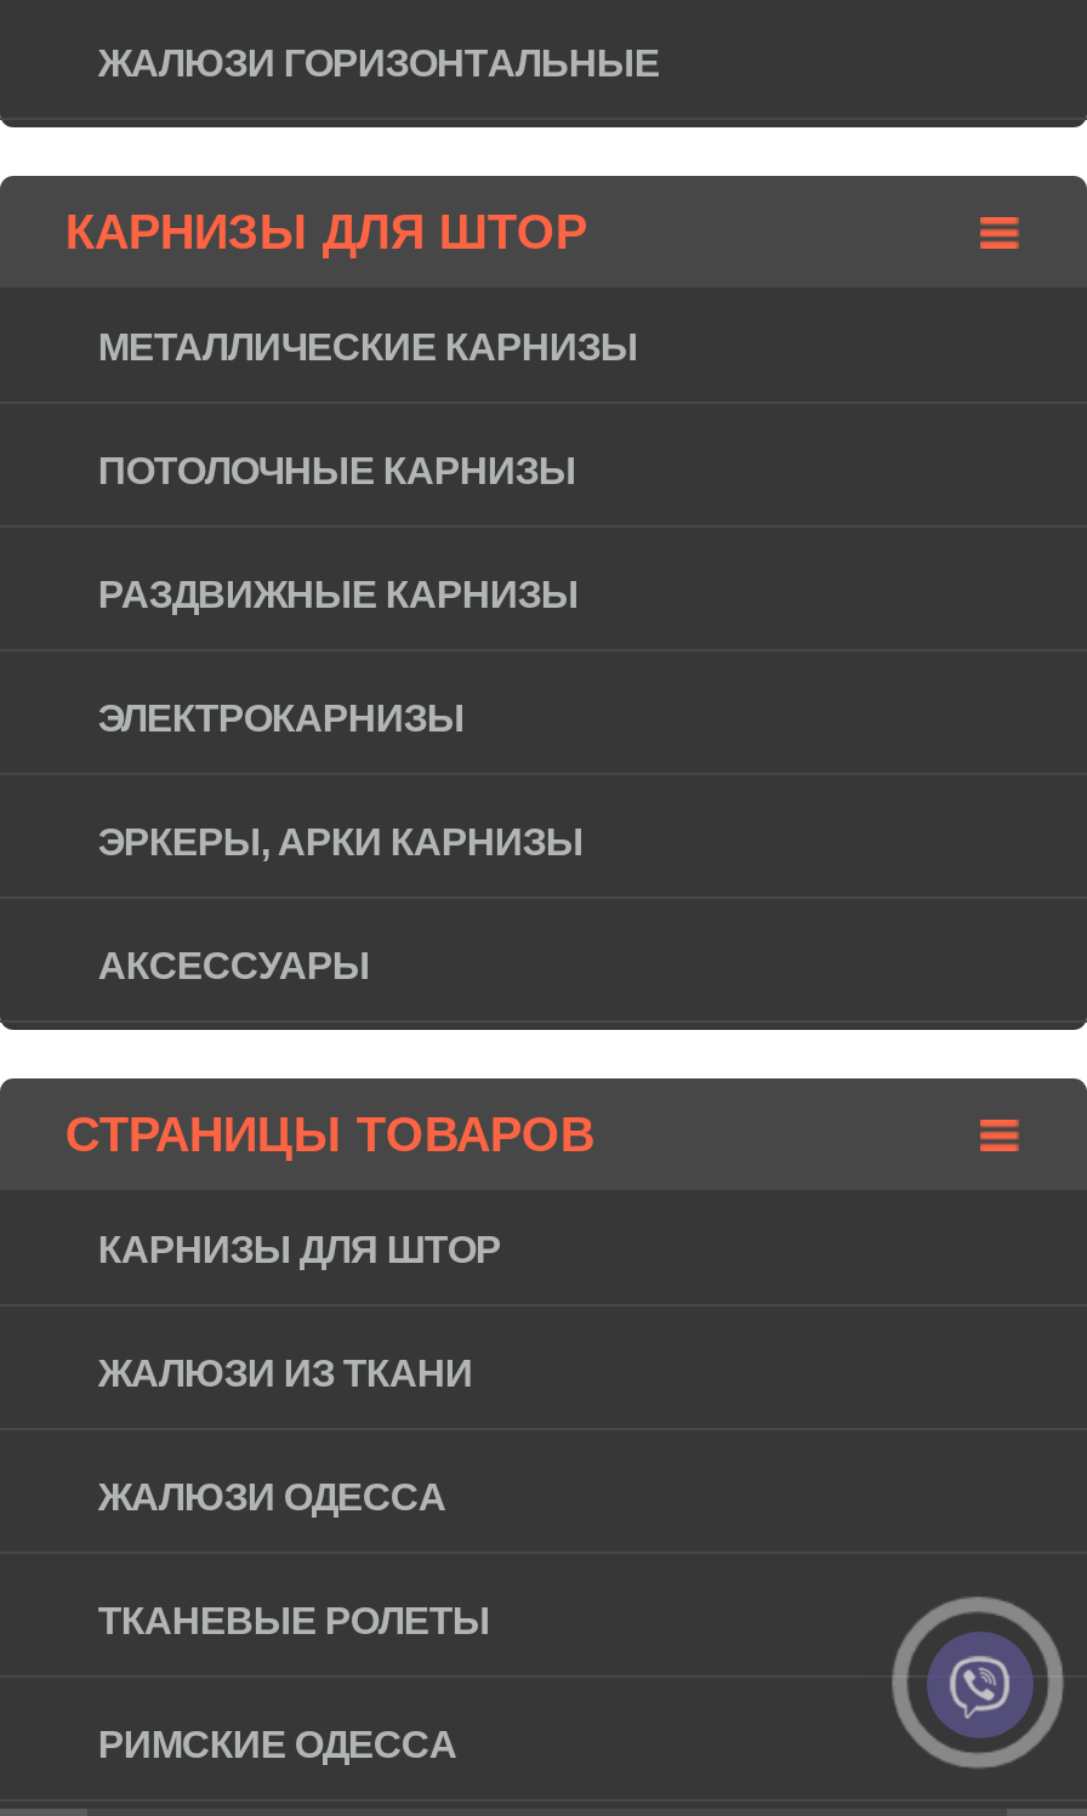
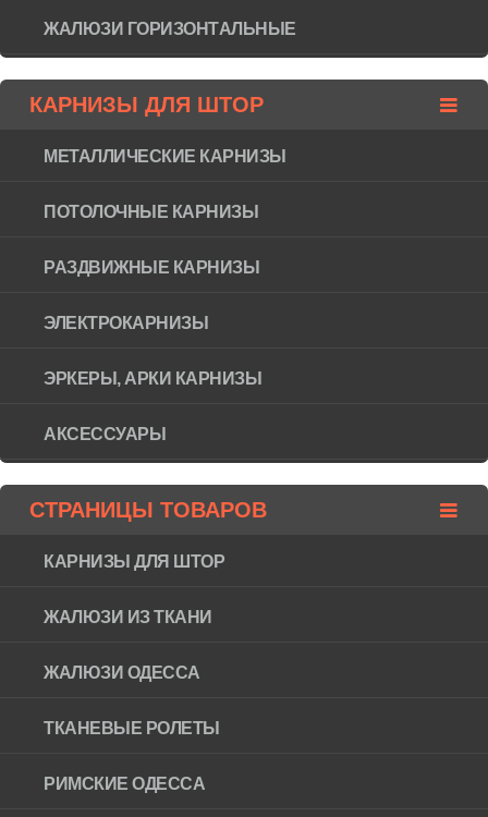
[890,1595,1065,1770] [image] -> none

